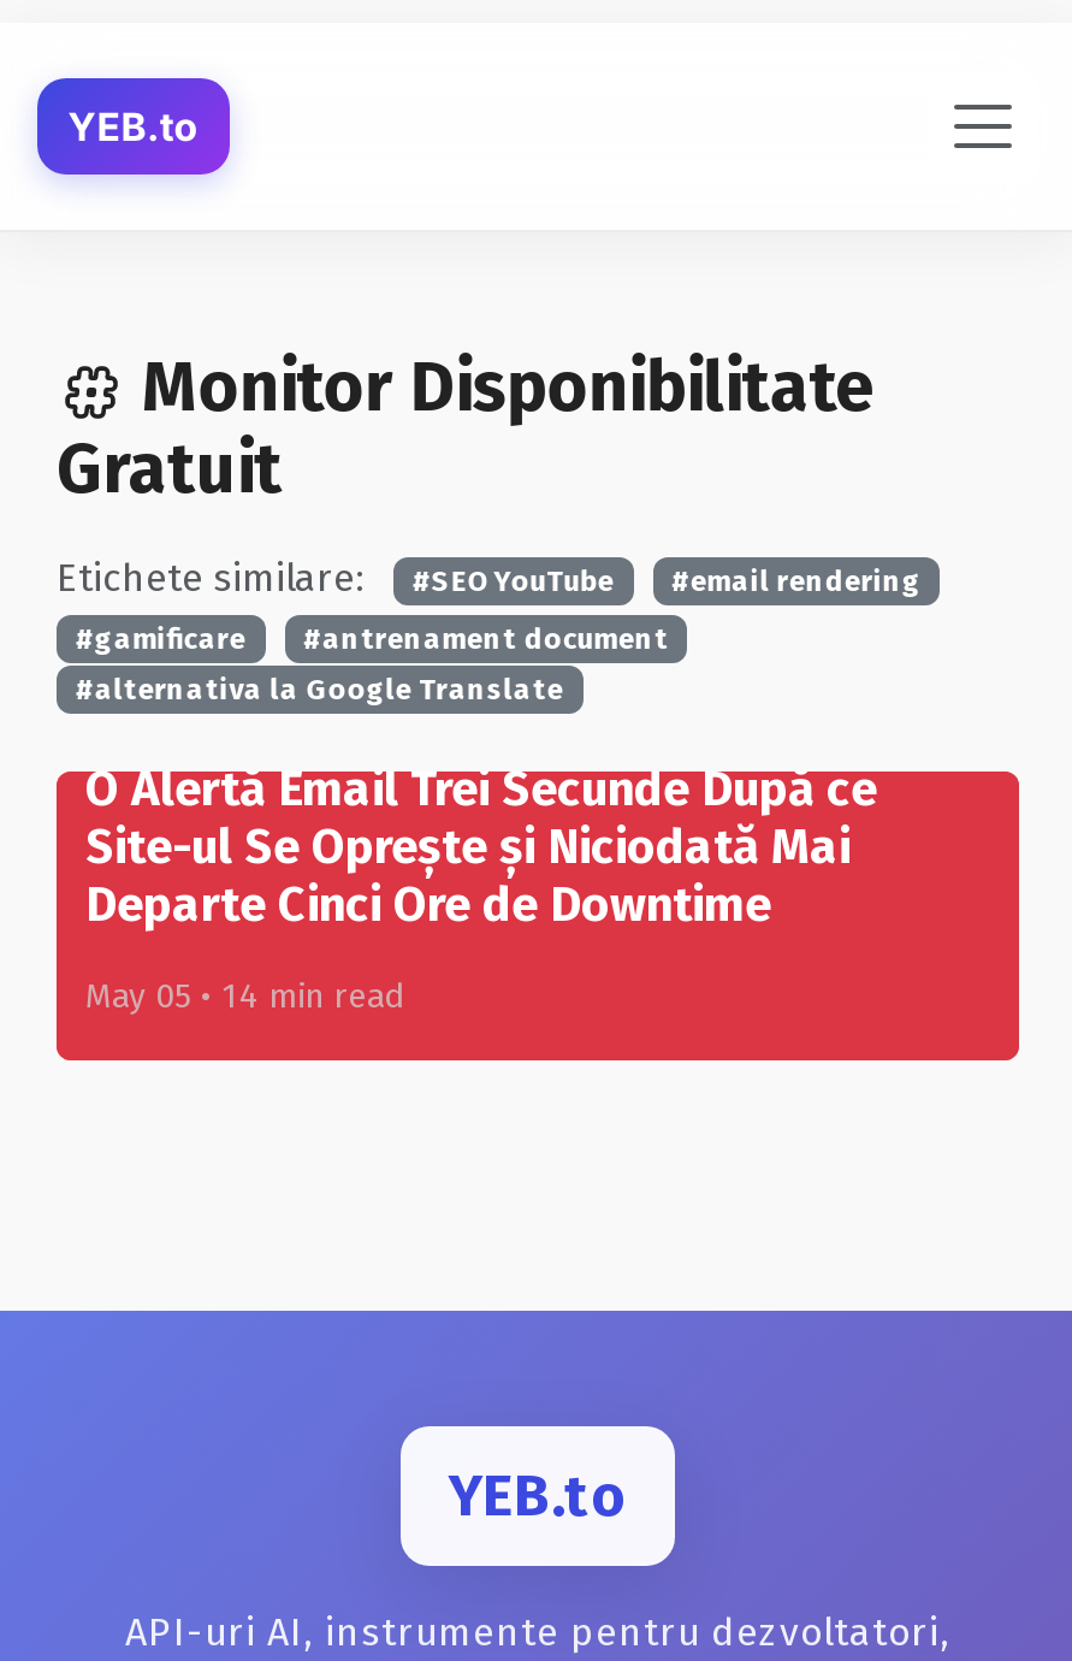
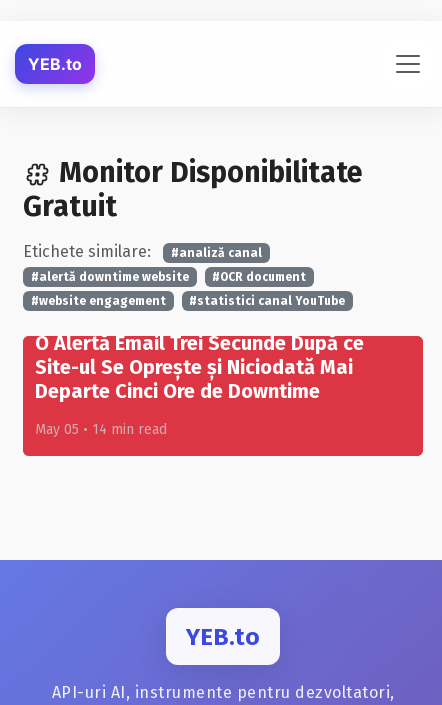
[412,564,921,598] #SEO YouTube | #email rendering -> [171,246,262,260] #analiză canal
[75,622,669,656] #gamificare | #antrenament document -> [31,270,306,284] #alertă downtime website | #OCR document
[75,673,564,707] #alternativa la Google Translate -> [31,294,345,308] #website engagement | #statistici canal YouTube

